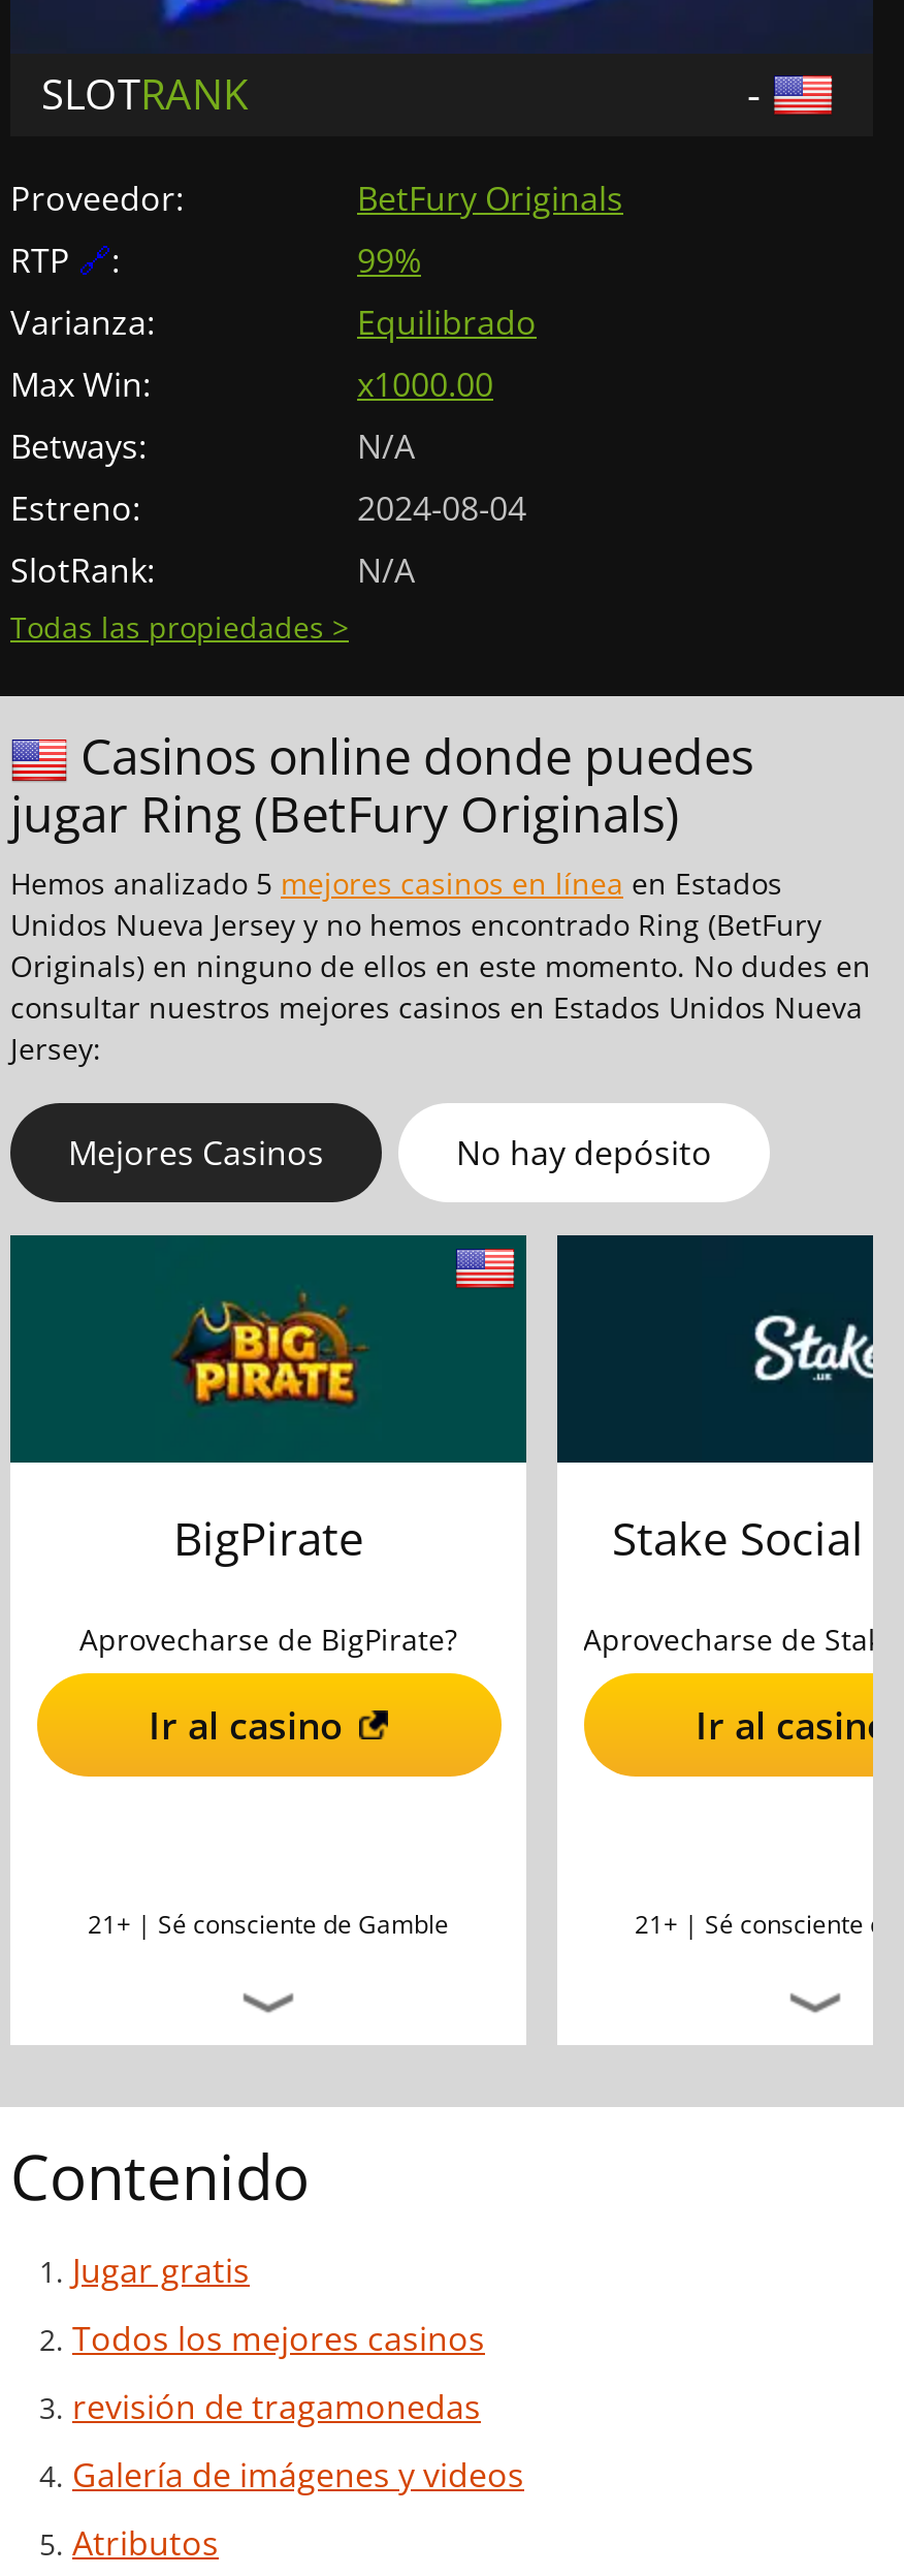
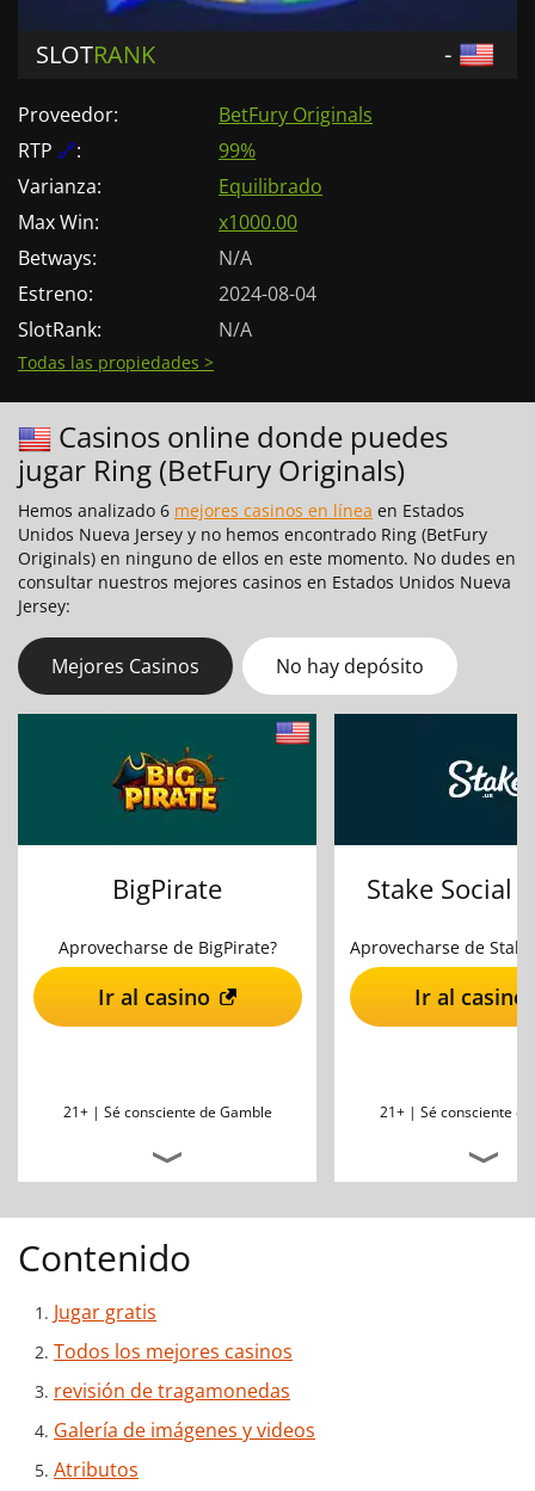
[10,863,782,903] Hemos analizado 5 mejores casinos en línea en Estados -> [18,499,465,522] Hemos analizado 6 mejores casinos en línea en Estados

